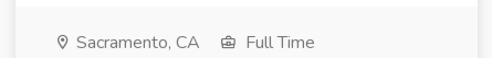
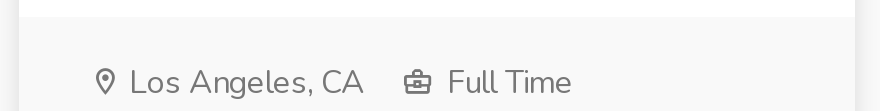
[72,31,200,55] Sacramento, CA -> [121,61,365,105] Los Angeles, CA

